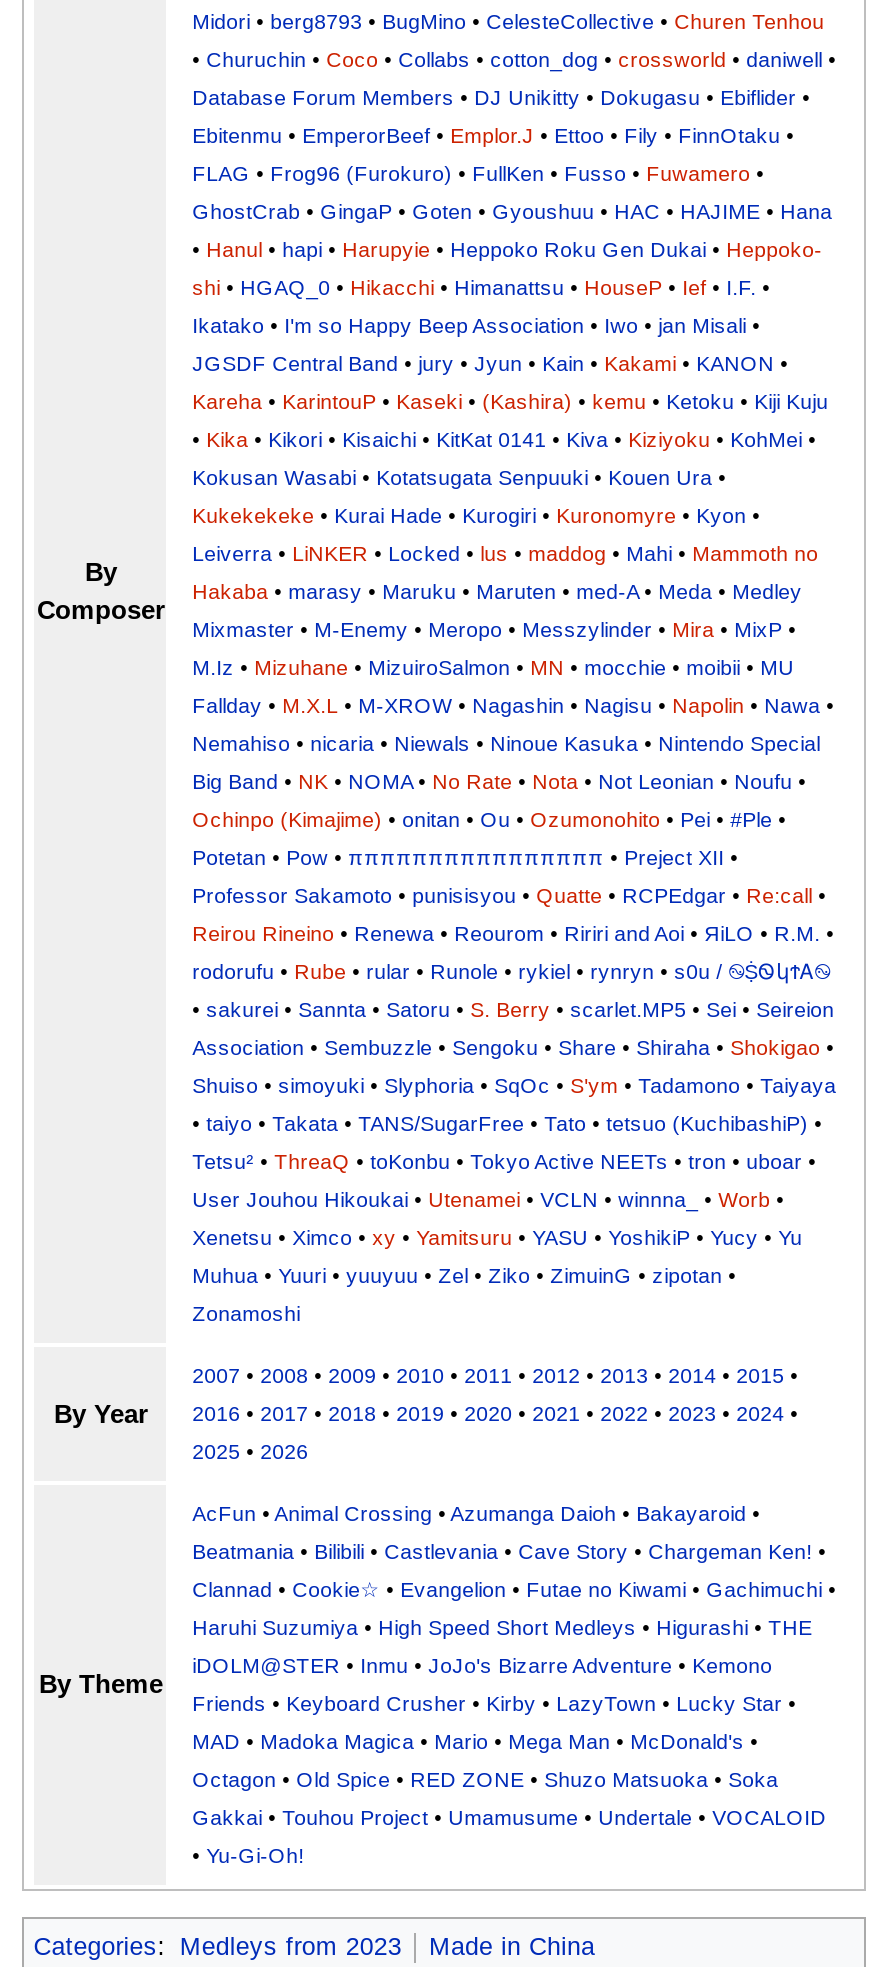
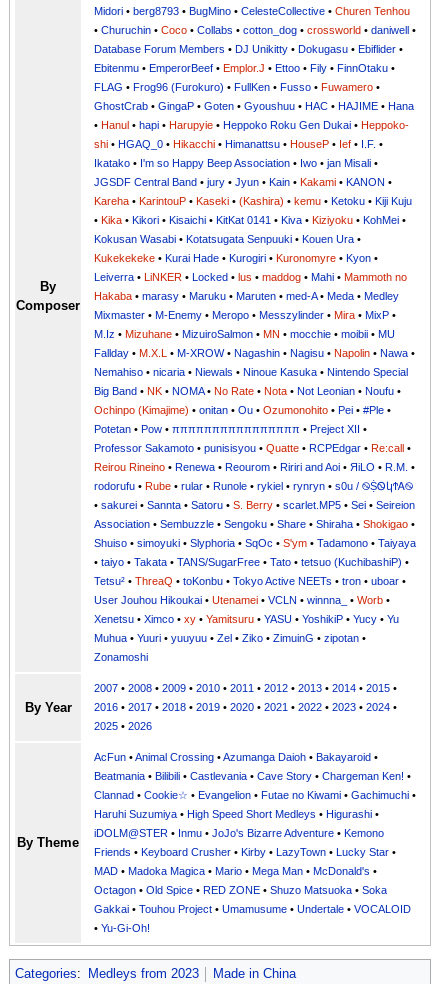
[192,1615,812,1639] Haruhi Suzumiya • High Speed Short Medleys • Higurashi • THE -> [94,808,379,820] Haruhi Suzumiya • High Speed Short Medleys • Higurashi •

